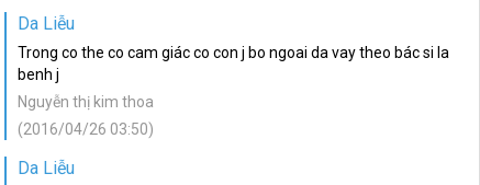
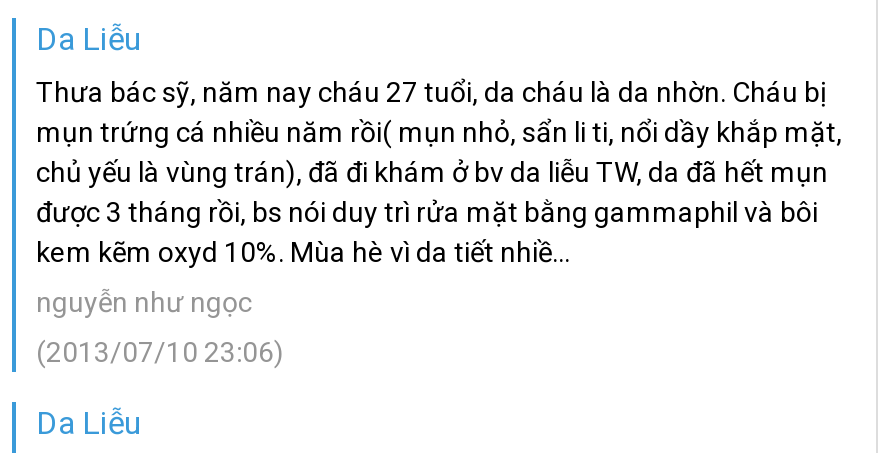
[18,44,449,83] Trong co the co cam giác co con j bo ngoai da vay theo bác si la | benh j -> [36,76,842,268] Thưa bác sỹ, năm nay cháu 27 tuổi, da cháu là da nhờn. Cháu bị | mụn trứng cá nhiều năm rồi( mụn nhỏ, sẩn li ti, nổi dầy khắp mặt, | chủ yếu là vùng trán), đã đi khám ở bv da liễu TW, da đã hết mụn | được 3 tháng rồi, bs nói duy trì rửa mặt bằng gammaphil và bôi | kem kẽm oxyd 10%. Mùa hè vì da tiết nhiề...
[18,93,154,111] Nguyễn thị kim thoa -> [36,286,252,318] nguyễn như ngọc
[18,120,154,138] (2016/04/26 03:50) -> [36,336,284,368] (2013/07/10 23:06)

